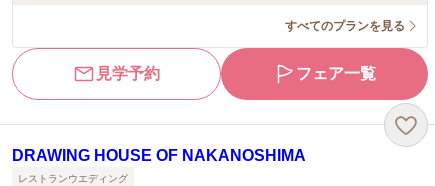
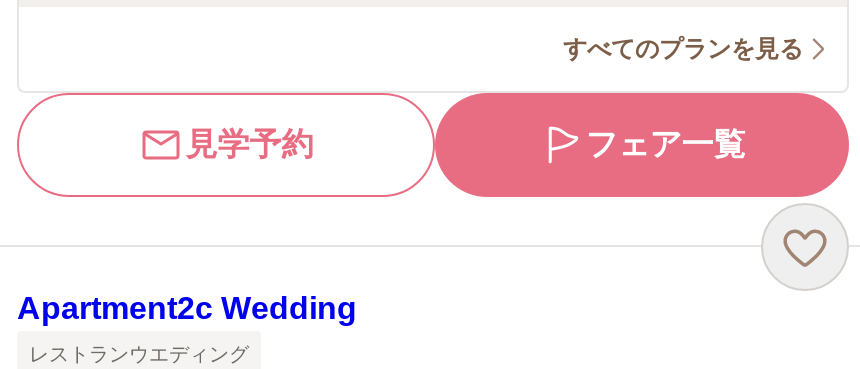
[12,147,306,164] DRAWING HOUSE OF NAKANOSHIMA -> [17,291,357,325] Apartment2c Wedding

